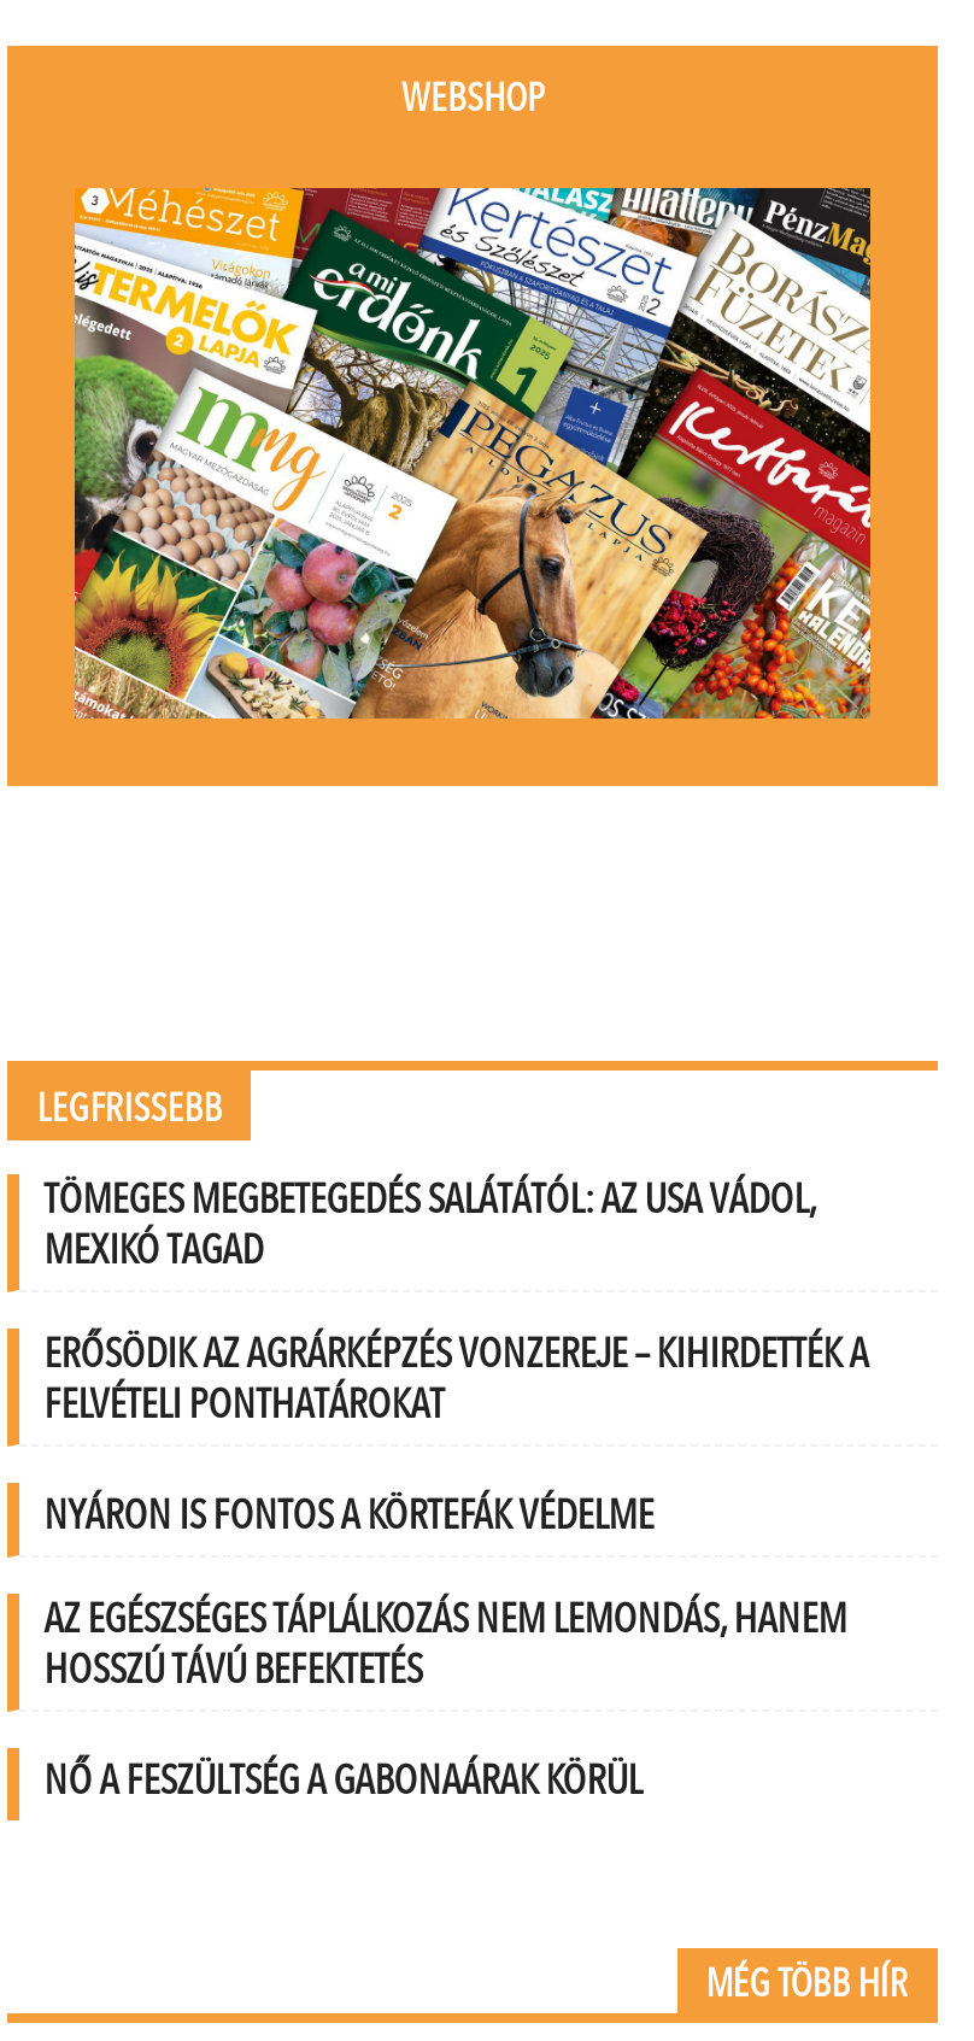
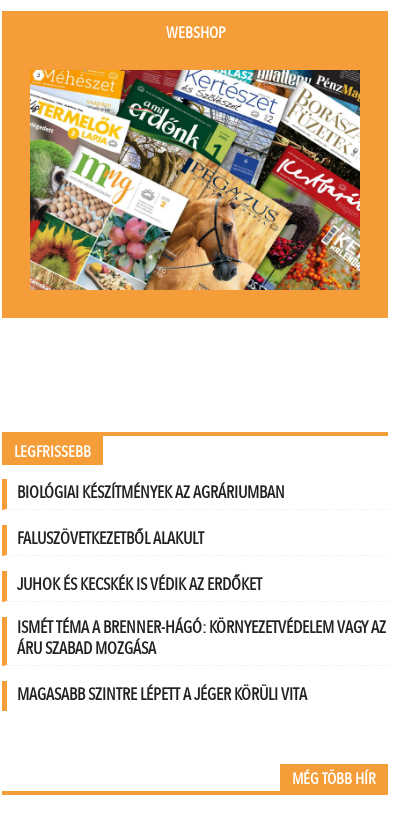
[44,1173,815,1279] TÖMEGES MEGBETEGEDÉS SALÁTÁTÓL: AZ USA VÁDOL, | MEXIKÓ TAGAD -> [17,481,285,504] BIOLÓGIAI KÉSZÍTMÉNYEK AZ AGRÁRIUMBAN
[44,1327,868,1433] ERŐSÖDIK AZ AGRÁRKÉPZÉS VONZEREJE – KIHIRDETTÉK A | FELVÉTELI PONTHATÁROKAT -> [17,527,204,550] FALUSZÖVETKEZETBŐL ALAKULT
[44,1489,654,1544] NYÁRON IS FONTOS A KÖRTEFÁK VÉDELME -> [17,573,262,596] JUHOK ÉS KECSKÉK IS VÉDIK AZ ERDŐKET
[44,1593,847,1699] AZ EGÉSZSÉGES TÁPLÁLKOZÁS NEM LEMONDÁS, HANEM | HOSSZÚ TÁVÚ BEFEKTETÉS -> [17,616,386,660] ISMÉT TÉMA A BRENNER-HÁGÓ: KÖRNYEZETVÉDELEM VAGY AZ | ÁRU SZABAD MOZGÁSA
[44,1754,642,1810] NŐ A FESZÜLTSÉG A GABONAÁRAK KÖRÜL -> [17,683,307,706] MAGASABB SZINTRE LÉPETT A JÉGER KÖRÜLI VITA

